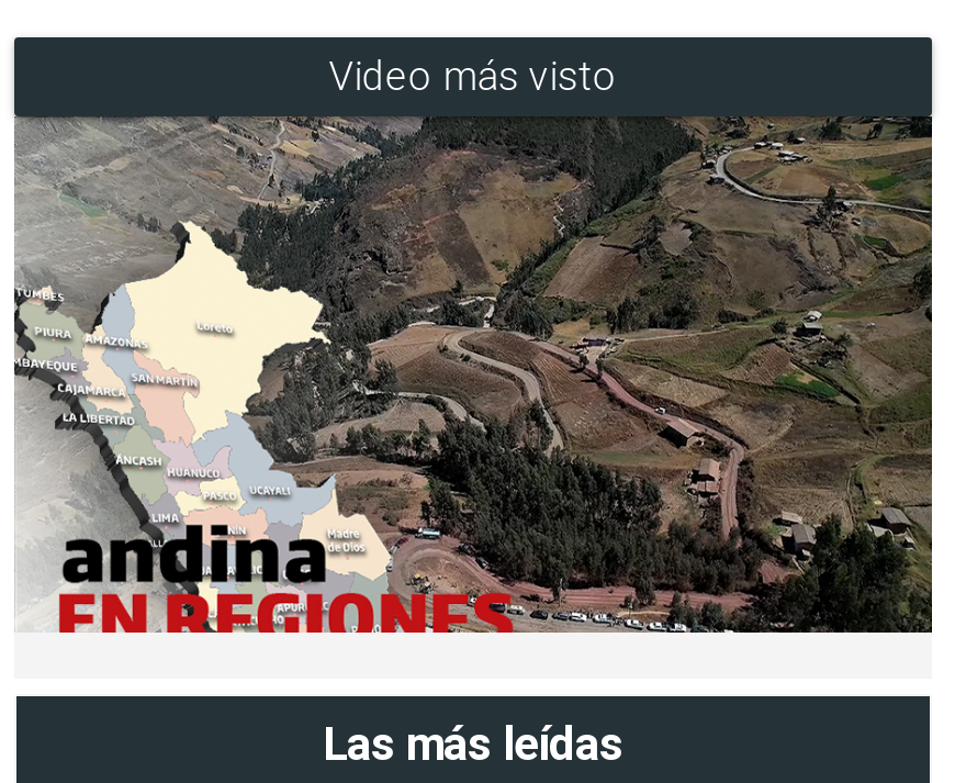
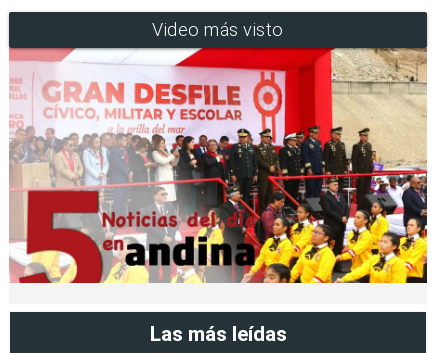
[12,116,934,635] [image] -> [9,47,428,284] [image]

